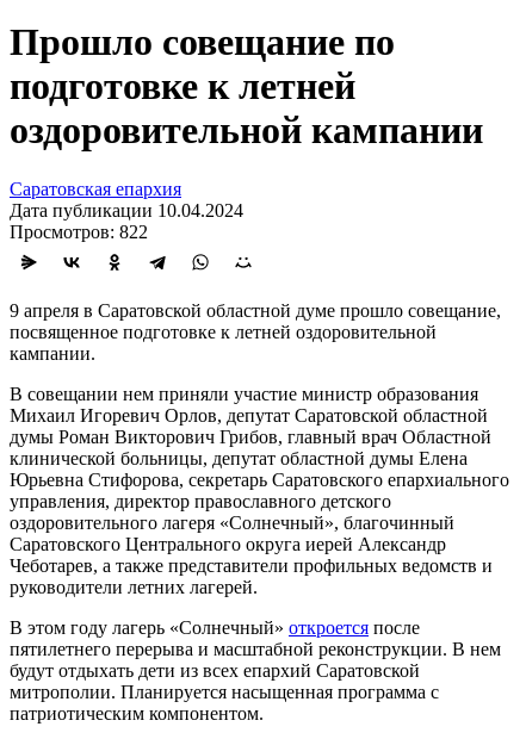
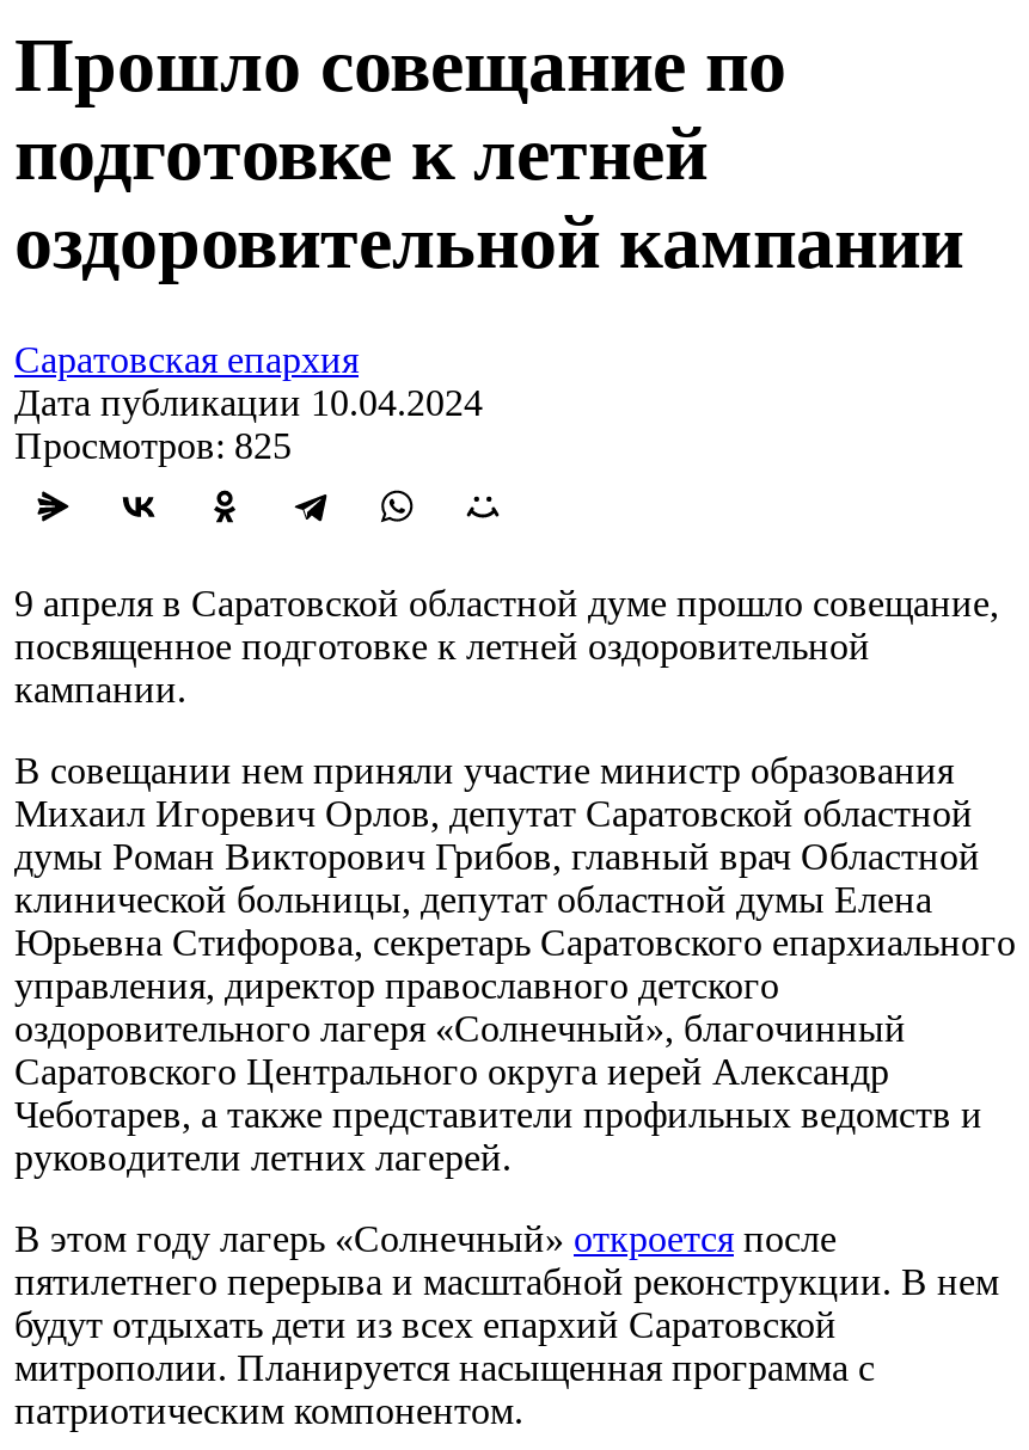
[10,222,148,242] Просмотров: 822 -> [14,425,292,466] Просмотров: 825

